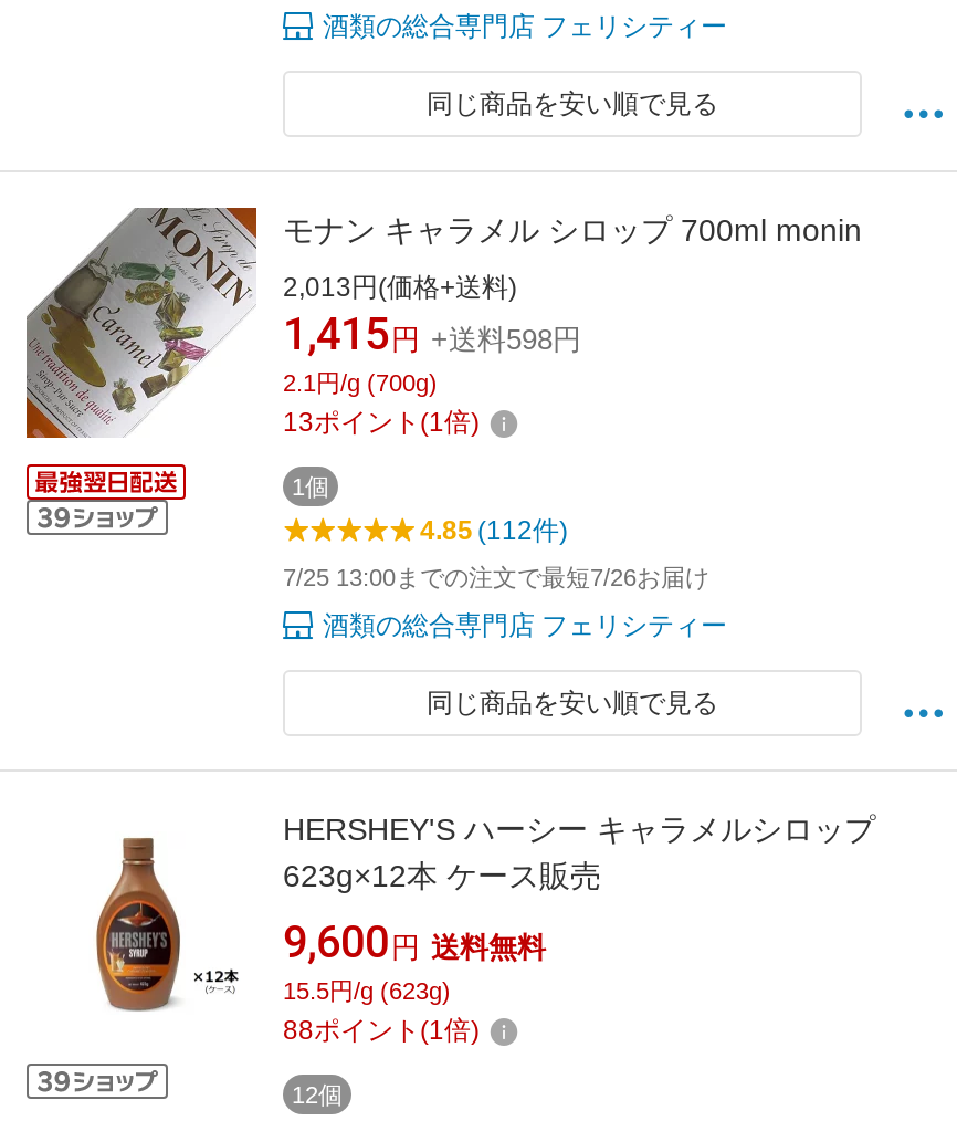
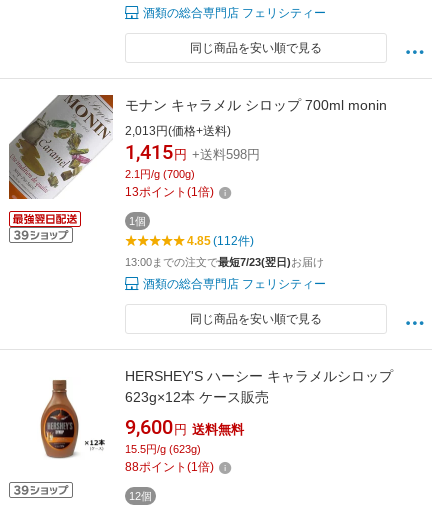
[283,565,709,591] 7/25 13:00までの注文で最短7/26お届け -> [125,256,324,268] 13:00までの注文で最短7/23(翌日)お届け

